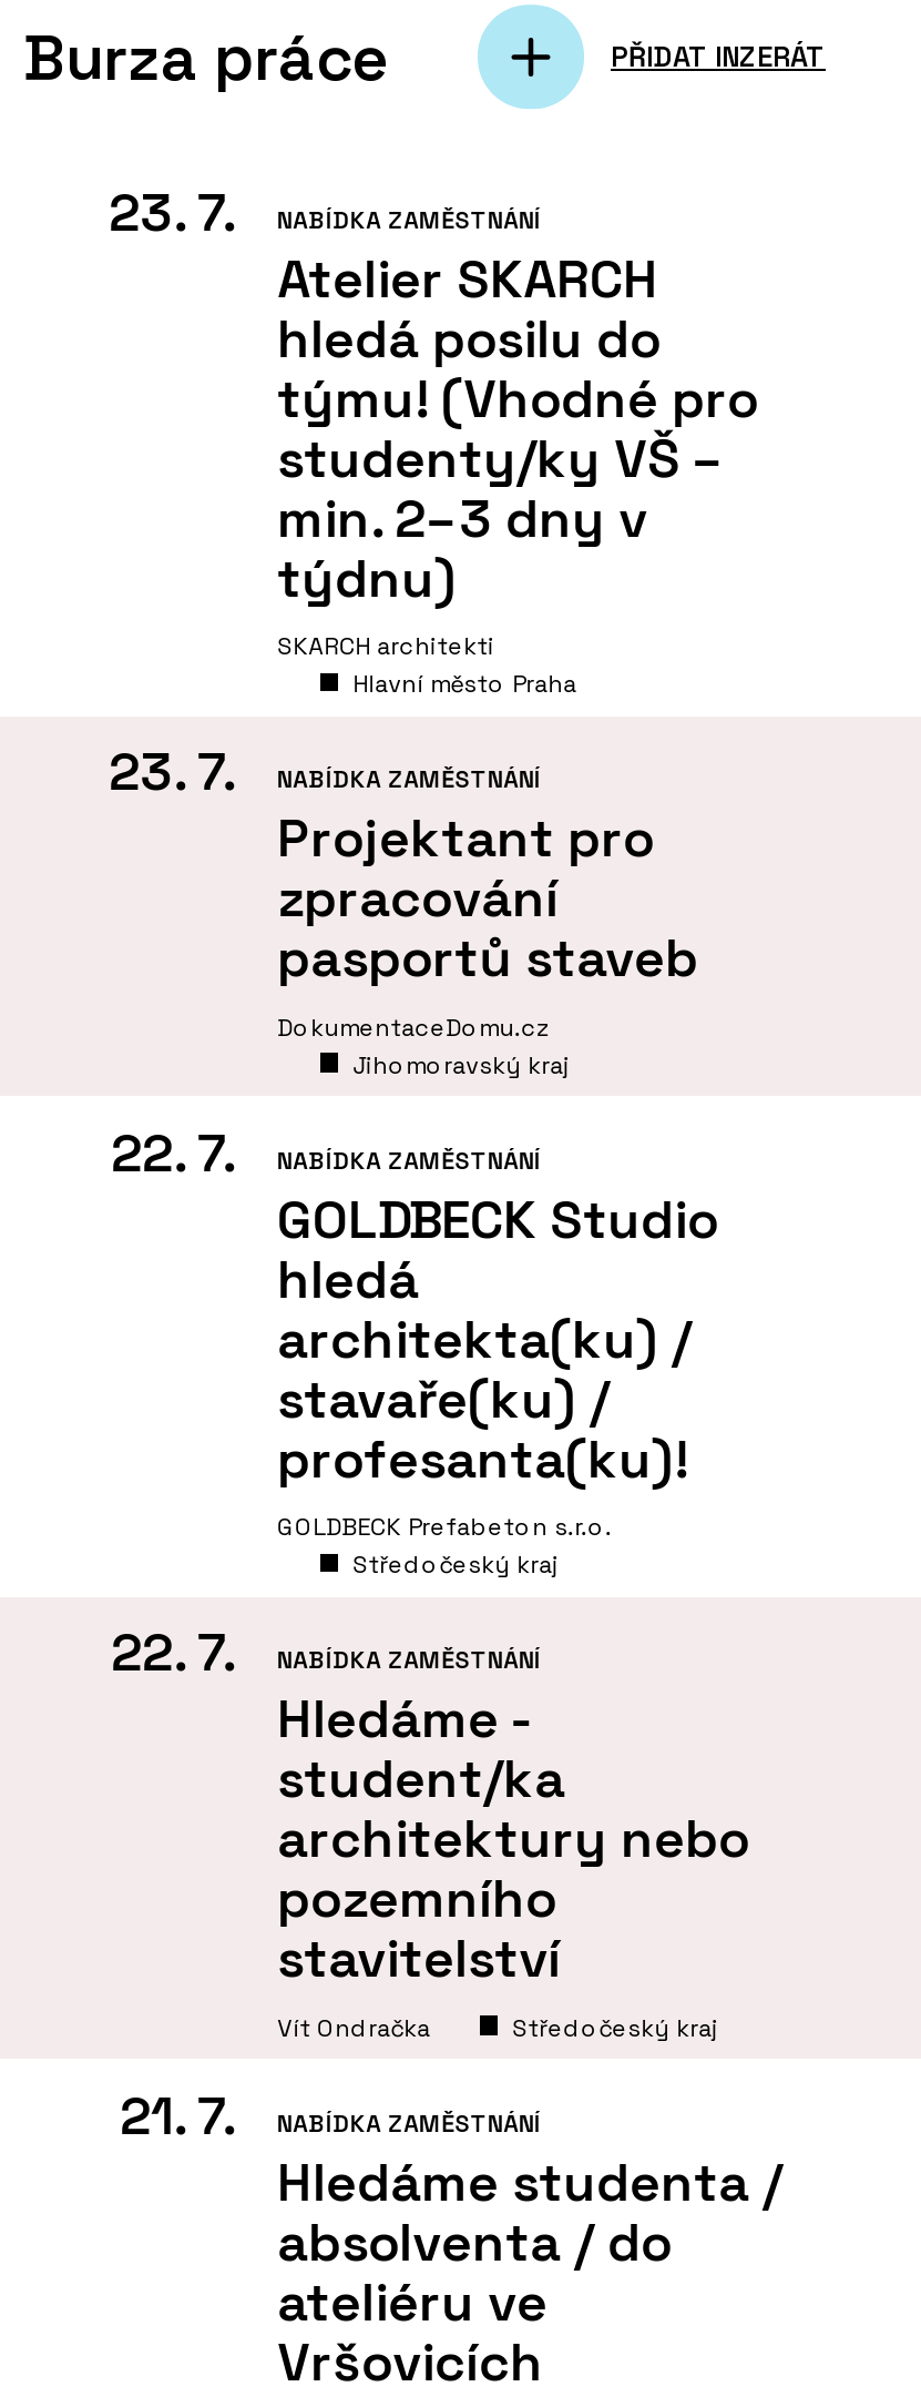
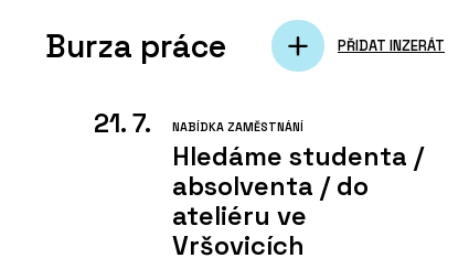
[109,177,759,2043] 23. 7. | NABÍDKA ZAMĚSTNÁNÍ | Atelier SKARCH | hledá posilu do | týmu! (Vhodné pro | studenty/ky VŠ – | min. 2–3 dny v | týdnu) | SKARCH architekti | Hlavní město Praha | 23. 7. | NABÍDKA ZAMĚSTNÁNÍ | Projektant pro | zpracování | pasportů staveb | DokumentaceDomu.cz | Jihomoravský kraj | 22. 7. | NABÍDKA ZAMĚSTNÁNÍ | GOLDBECK Studio | hledá | architekta(ku) / | stavaře(ku) / | profesanta(ku)! | GOLDBECK Prefabeton s.r.o. | Středočeský kraj | 22. 7. | NABÍDKA ZAMĚSTNÁNÍ | Hledáme - | student/ka | architektury nebo | pozemního | stavitelství | Vít Ondračka | Středočeský kraj -> none

